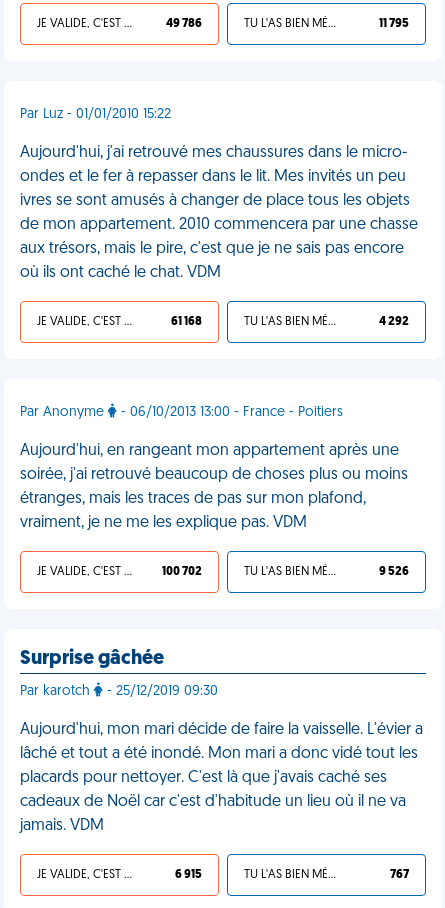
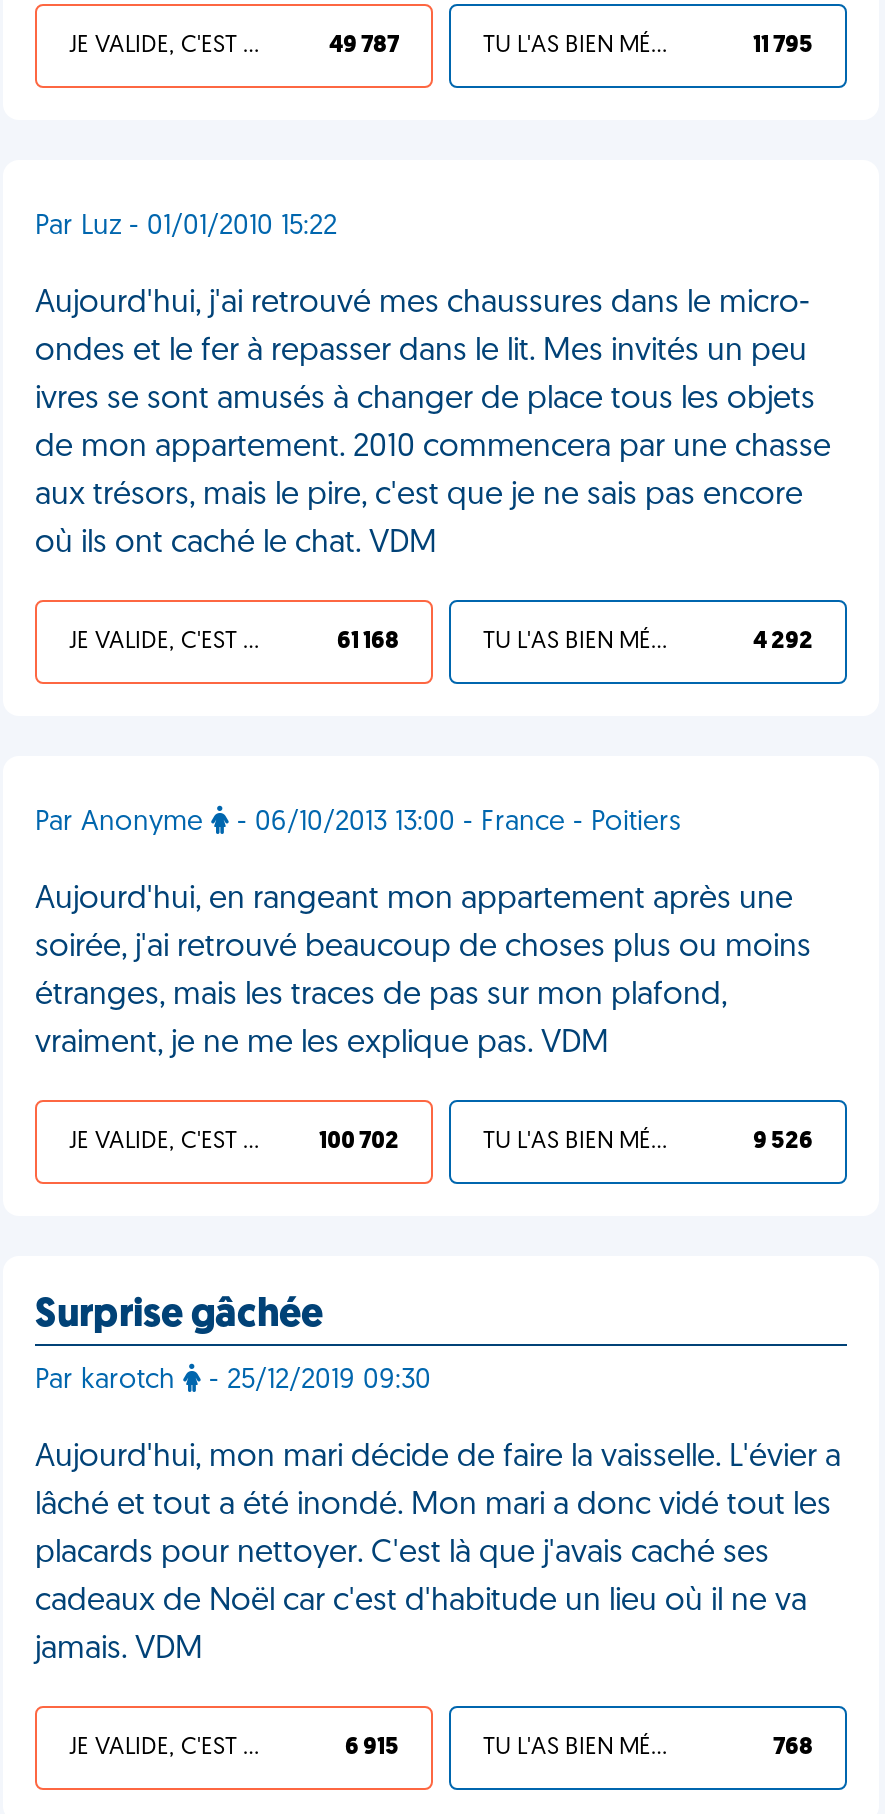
[166,18,202,30] 49 786 -> [329,34,399,58] 49 787
[390,869,409,881] 767 -> [773,1736,813,1760] 768

